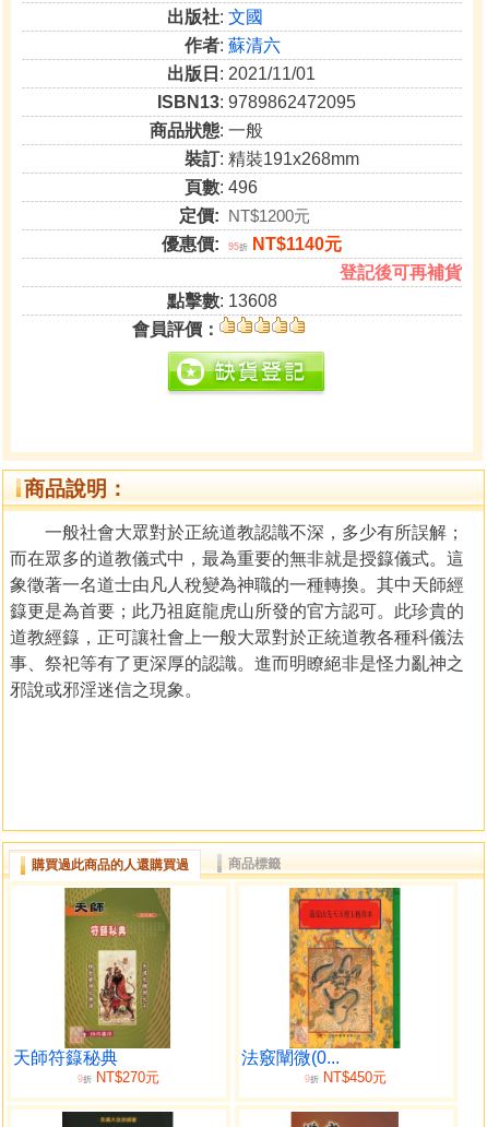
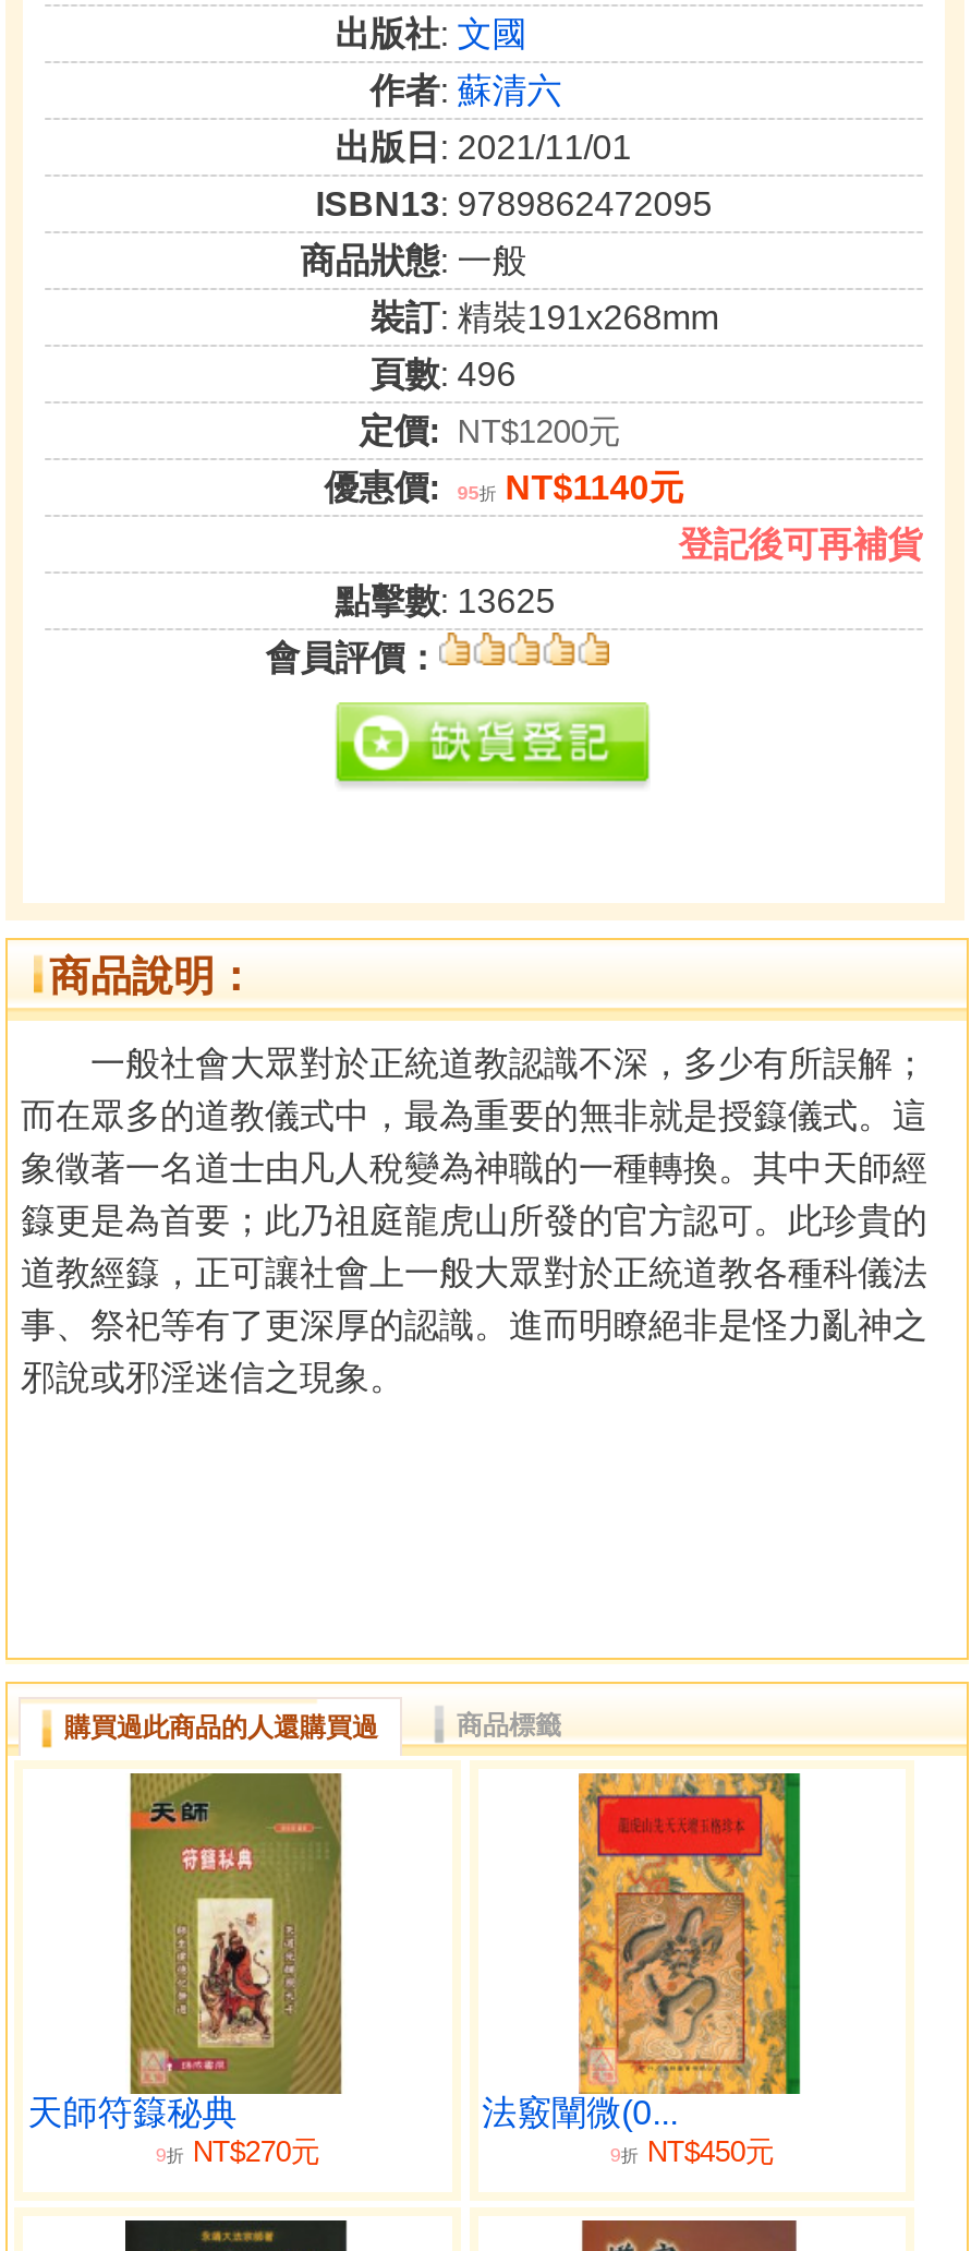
[167,292,278,310] 點擊數: 13608 -> [335,582,555,619] 點擊數: 13625

